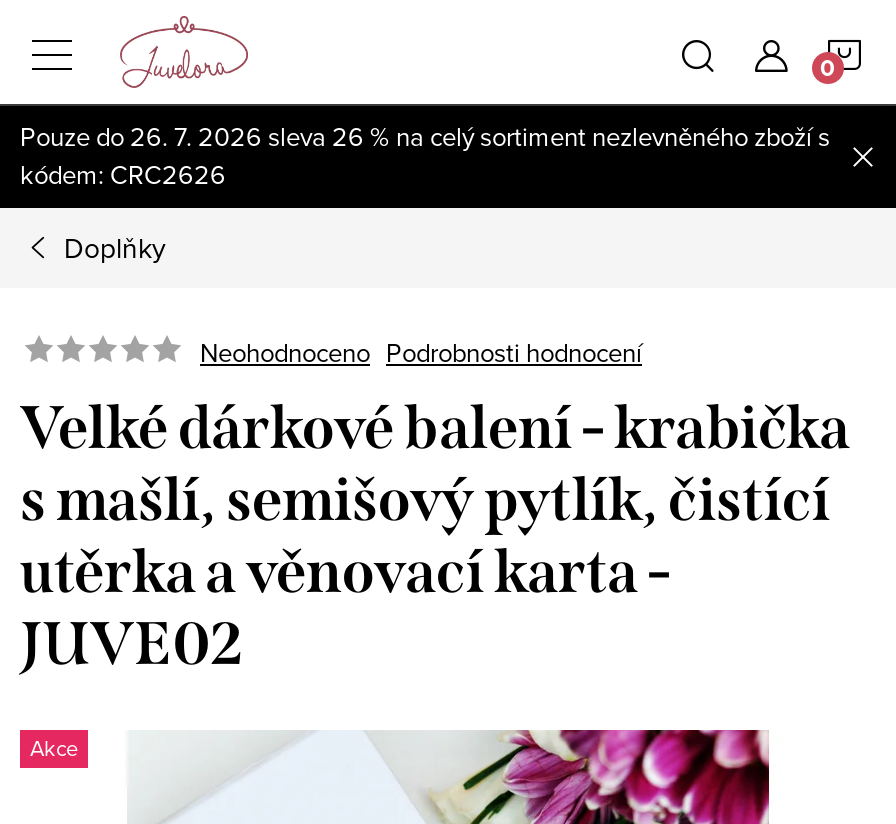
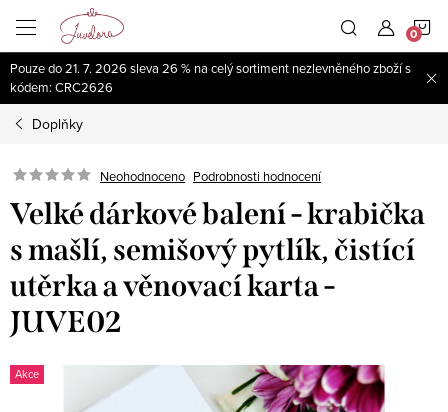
[20,119,830,155] Pouze do 26. 7. 2026 sleva 26 % na celý sortiment nezlevněného zboží s -> [10,59,411,77] Pouze do 21. 7. 2026 sleva 26 % na celý sortiment nezlevněného zboží s

